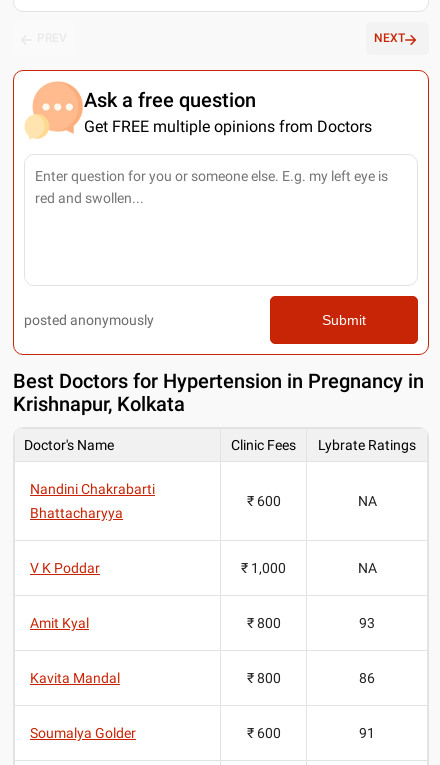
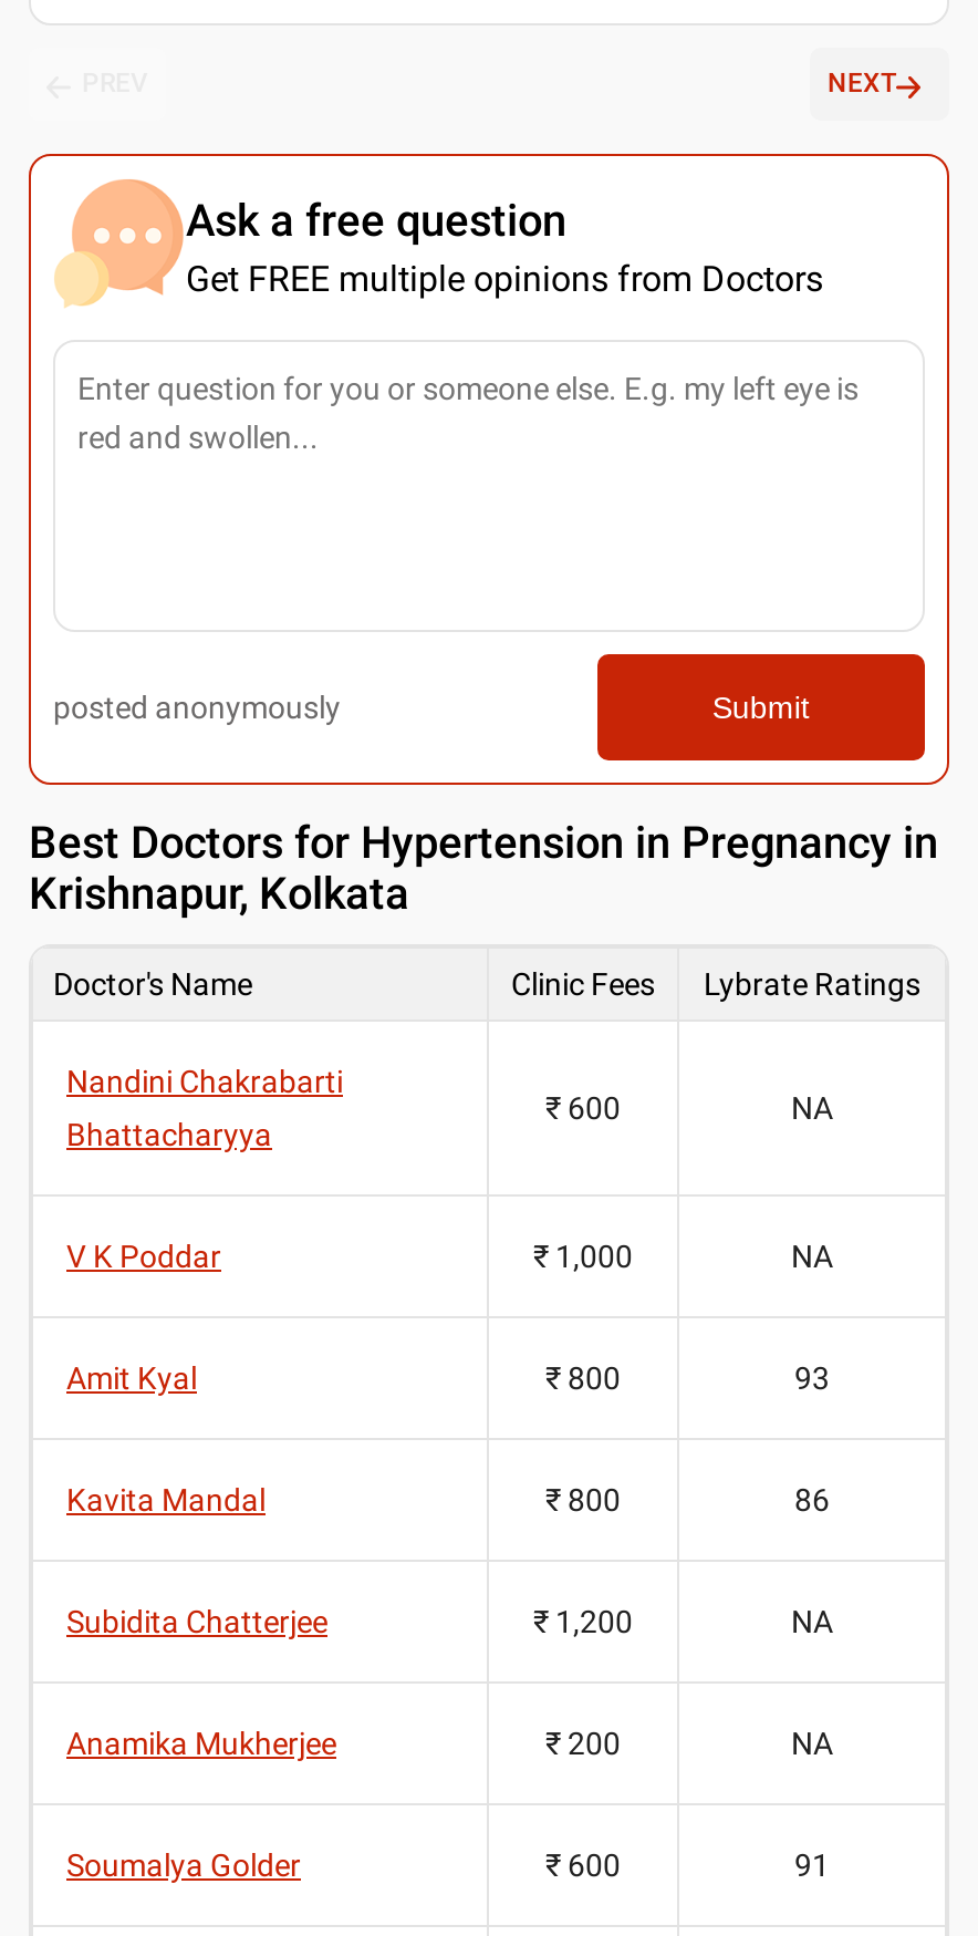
none -> [66,1603,833,1760] Subidita Chatterjee | ₹ 1,200 | NA | Anamika Mukherjee | ₹ 200 | NA

